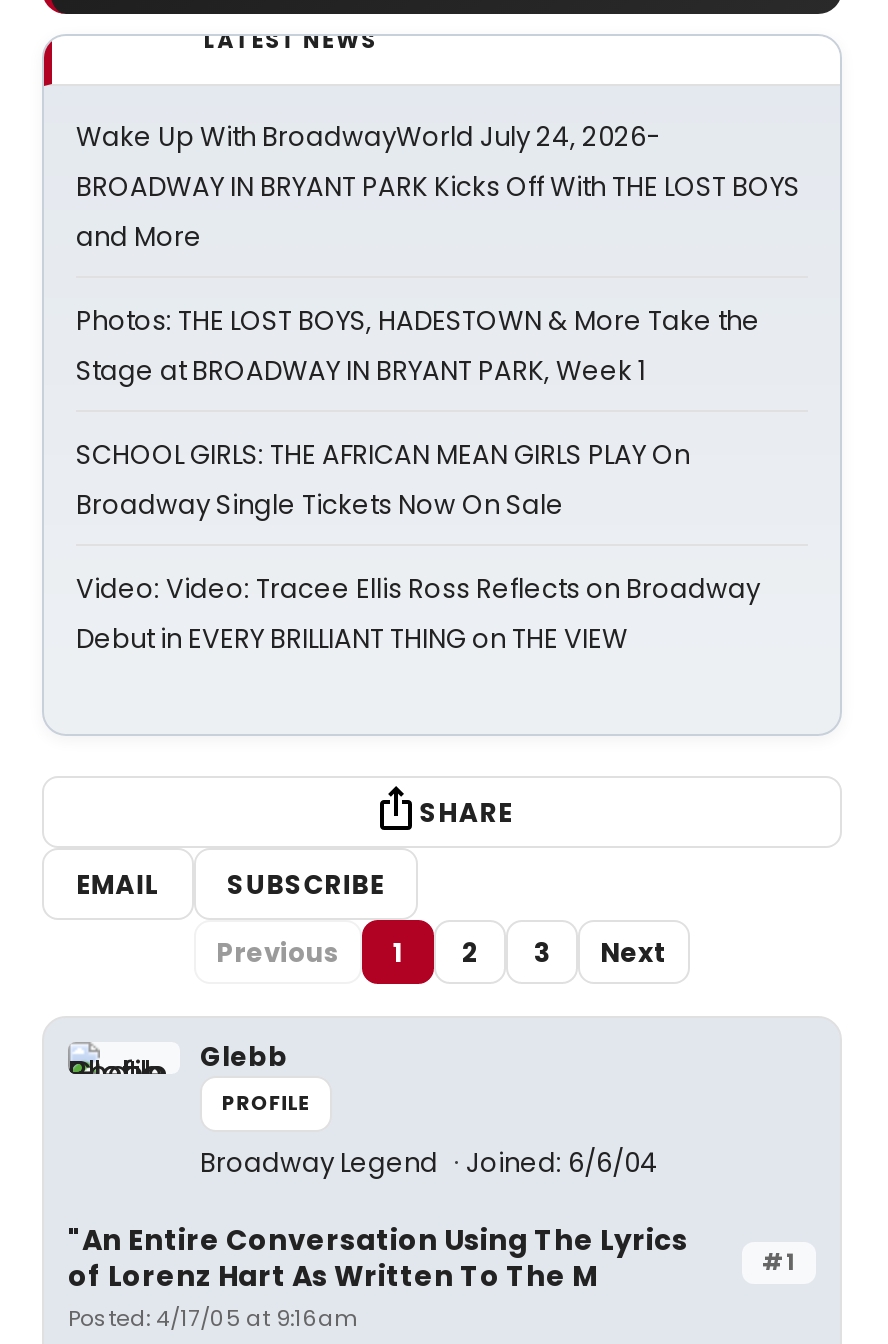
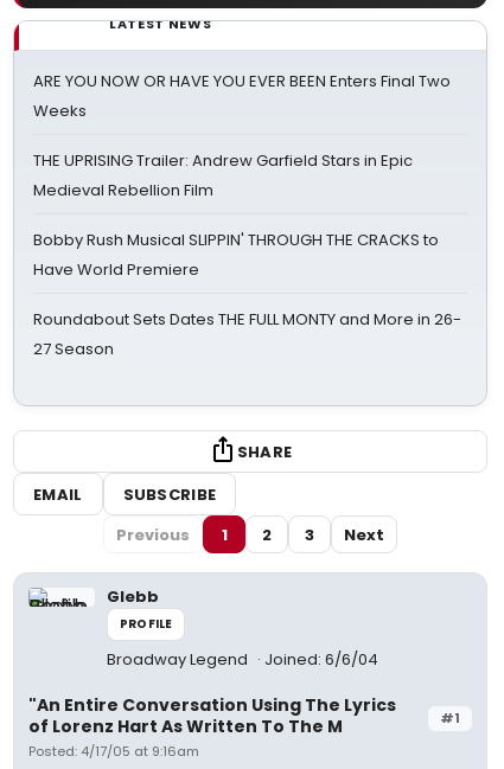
[76,118,800,256] Wake Up With BroadwayWorld July 24, 2026- | BROADWAY IN BRYANT PARK Kicks Off With THE LOST BOYS | and More -> [33,70,451,122] ARE YOU NOW OR HAVE YOU EVER BEEN Enters Final Two | Weeks
[76,302,760,390] Photos: THE LOST BOYS, HADESTOWN & More Take the | Stage at BROADWAY IN BRYANT PARK, Week 1 -> [33,149,413,201] THE UPRISING Trailer: Andrew Garfield Stars in Epic | Medieval Rebellion Film
[76,436,690,524] SCHOOL GIRLS: THE AFRICAN MEAN GIRLS PLAY On | Broadway Single Tickets Now On Sale -> [33,229,439,281] Bobby Rush Musical SLIPPIN' THROUGH THE CRACKS to | Have World Premiere
[76,570,760,658] Video: Video: Tracee Ellis Ross Reflects on Broadway | Debut in EVERY BRILLIANT THING on THE VIEW -> [33,308,461,360] Roundabout Sets Dates THE FULL MONTY and More in 26- | 27 Season

